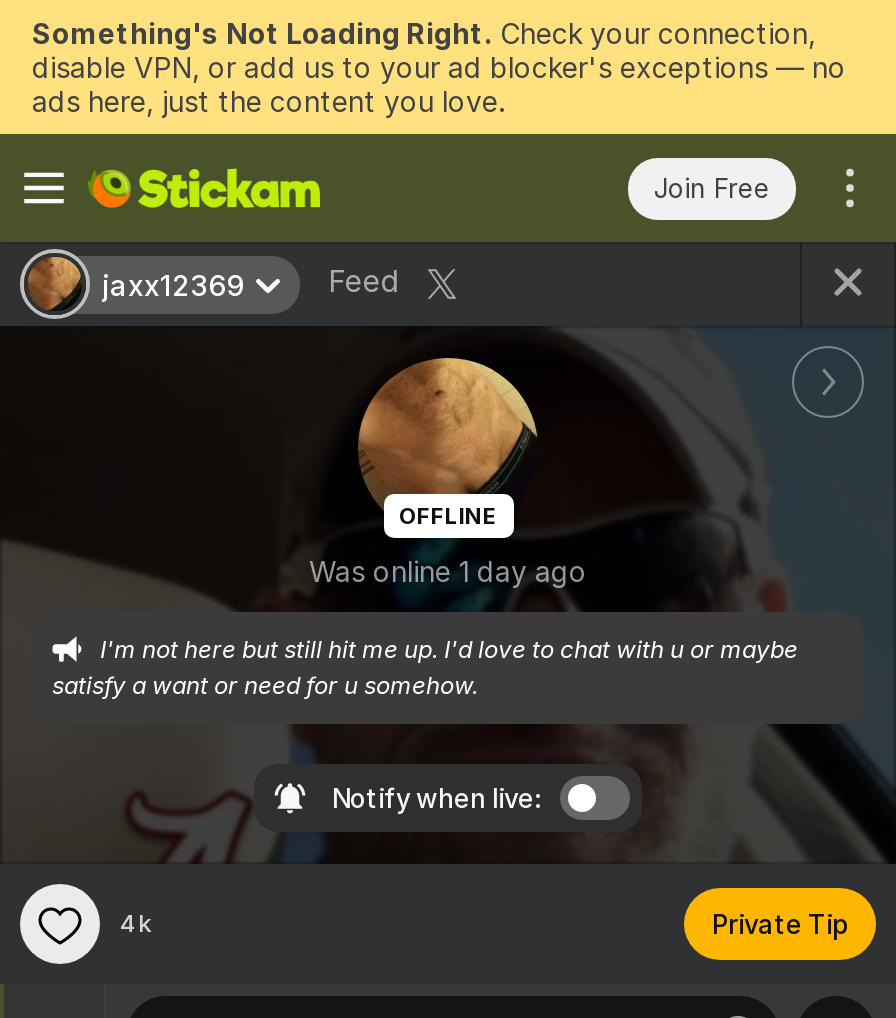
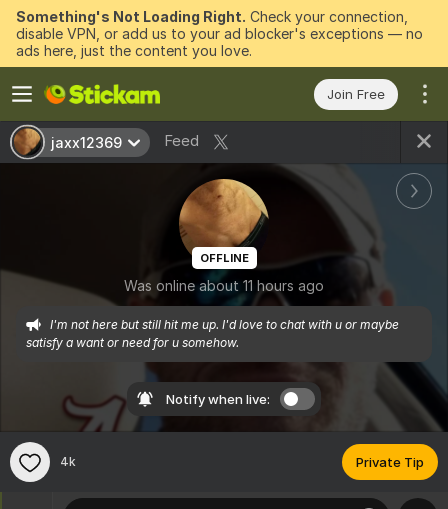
[309,554,587,588] Was online 1 day ago -> [124,277,324,294] Was online about 11 hours ago

